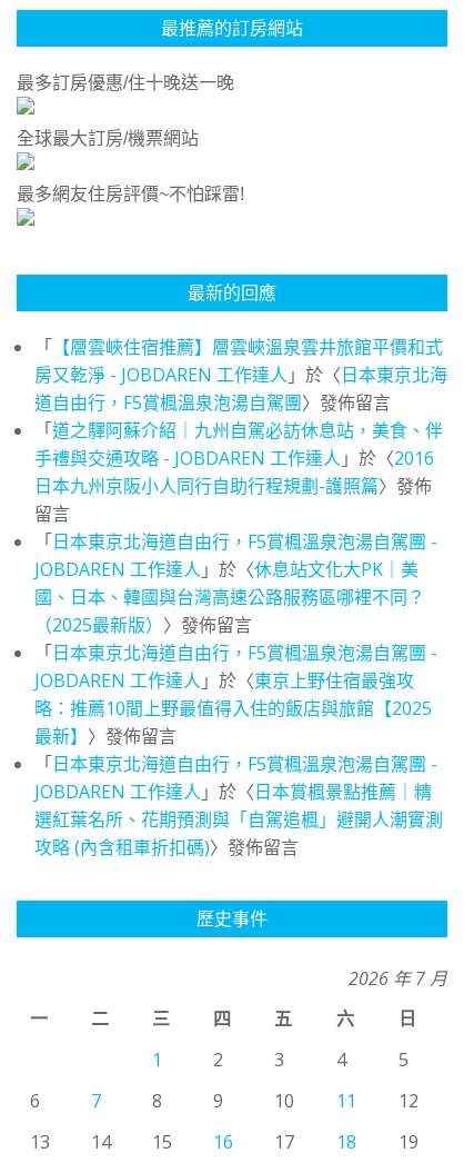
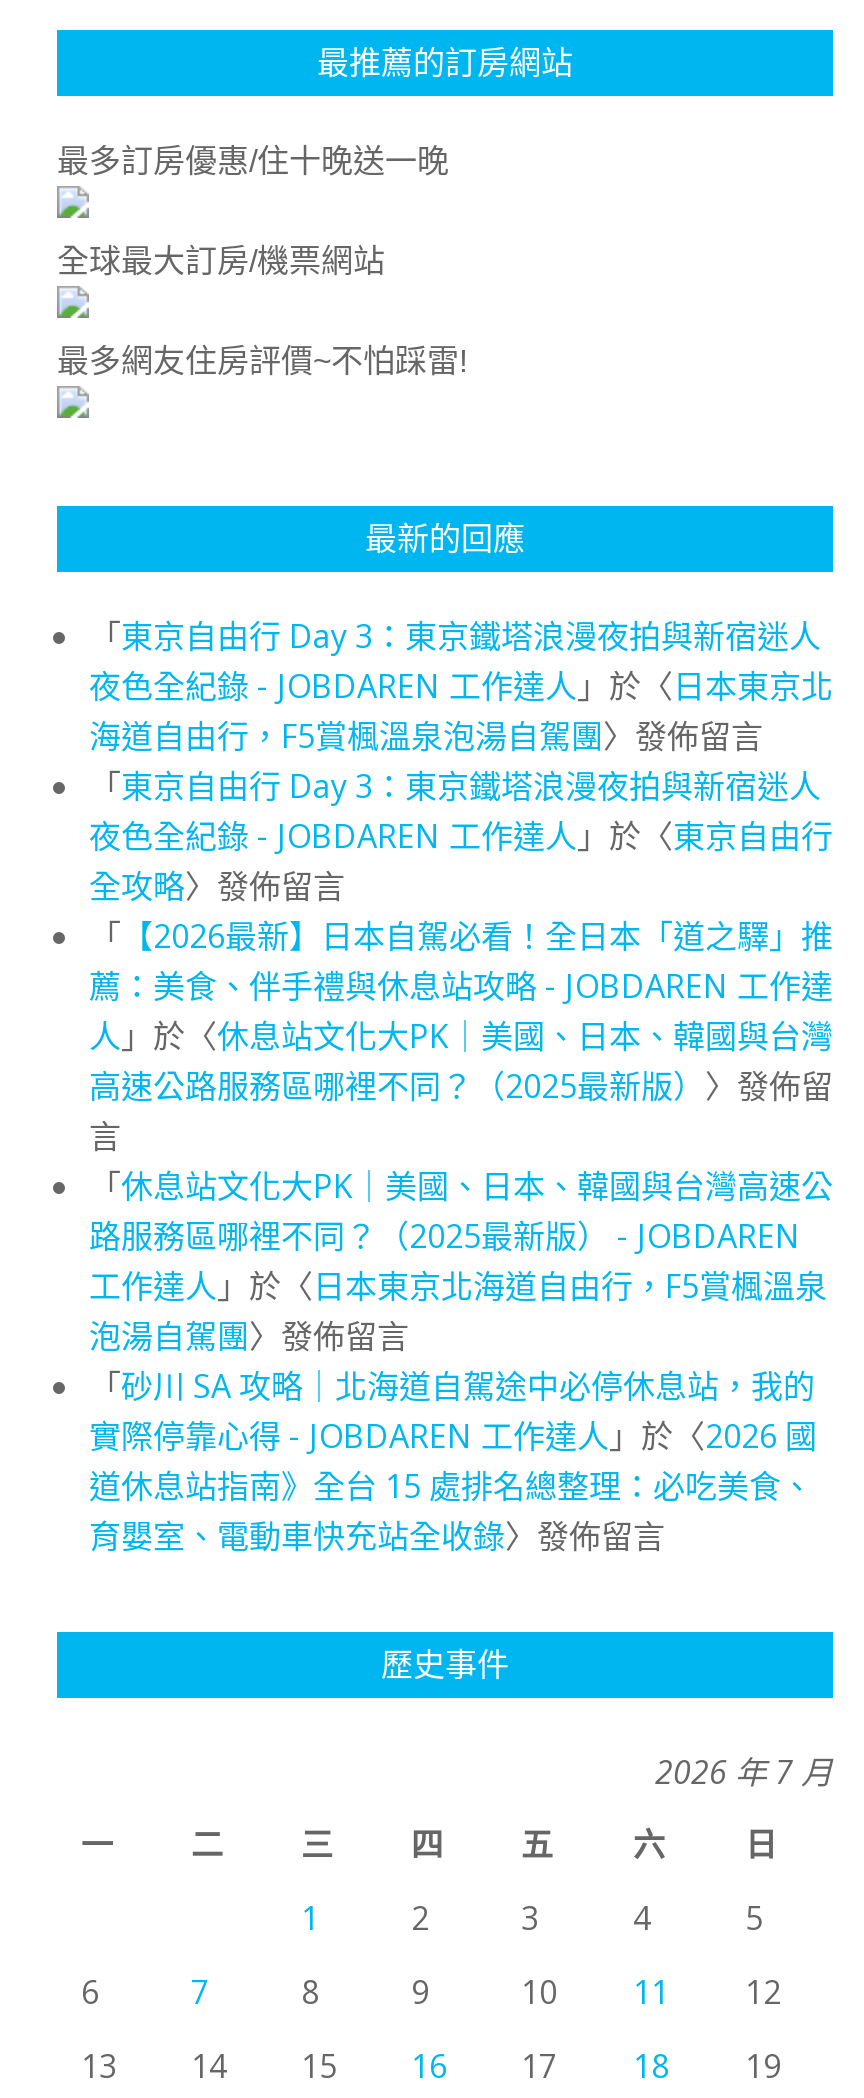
[34,335,447,860] 「【層雲峽住宿推薦】層雲峽溫泉雲井旅館平價和式 | 房又乾淨 - JOBDAREN 工作達人」於〈日本東京北海 | 道自由行，F5賞楓溫泉泡湯自駕團〉發佈留言 | 「道之驛阿蘇介紹｜九州自駕必訪休息站，美食、伴 | 手禮與交通攻略 - JOBDAREN 工作達人」於〈2016 | 日本九州京阪小人同行自助行程規劃-護照篇〉發佈 | 留言 | 「日本東京北海道自由行，F5賞楓溫泉泡湯自駕團 - | JOBDAREN 工作達人」於〈休息站文化大PK｜美 | 國、日本、韓國與台灣高速公路服務區哪裡不同？ | （2025最新版）〉發佈留言 | 「日本東京北海道自由行，F5賞楓溫泉泡湯自駕團 - | JOBDAREN 工作達人」於〈東京上野住宿最強攻 | 略：推薦10間上野最值得入住的飯店與旅館【2025 | 最新】〉發佈留言 | 「日本東京北海道自由行，F5賞楓溫泉泡湯自駕團 - | JOBDAREN 工作達人」於〈日本賞楓景點推薦｜精 | 選紅葉名所、花期預測與「自駕追楓」避開人潮實測 | 攻略 (內含租車折扣碼)〉發佈留言 -> [89,615,833,1559] 「東京自由行 Day 3：東京鐵塔浪漫夜拍與新宿迷人 | 夜色全紀錄 - JOBDAREN 工作達人」於〈日本東京北 | 海道自由行，F5賞楓溫泉泡湯自駕團〉發佈留言 | 「東京自由行 Day 3：東京鐵塔浪漫夜拍與新宿迷人 | 夜色全紀錄 - JOBDAREN 工作達人」於〈東京自由行 | 全攻略〉發佈留言 | 「【2026最新】日本自駕必看！全日本「道之驛」推 | 薦：美食、伴手禮與休息站攻略 - JOBDAREN 工作達 | 人」於〈休息站文化大PK｜美國、日本、韓國與台灣 | 高速公路服務區哪裡不同？（2025最新版）〉發佈留 | 言 | 「休息站文化大PK｜美國、日本、韓國與台灣高速公 | 路服務區哪裡不同？（2025最新版） - JOBDAREN | 工作達人」於〈日本東京北海道自由行，F5賞楓溫泉 | 泡湯自駕團〉發佈留言 | 「砂川 SA 攻略｜北海道自駕途中必停休息站，我的 | 實際停靠心得 - JOBDAREN 工作達人」於〈2026 國 | 道休息站指南》全台 15 處排名總整理：必吃美食、 | 育嬰室、電動車快充站全收錄〉發佈留言

